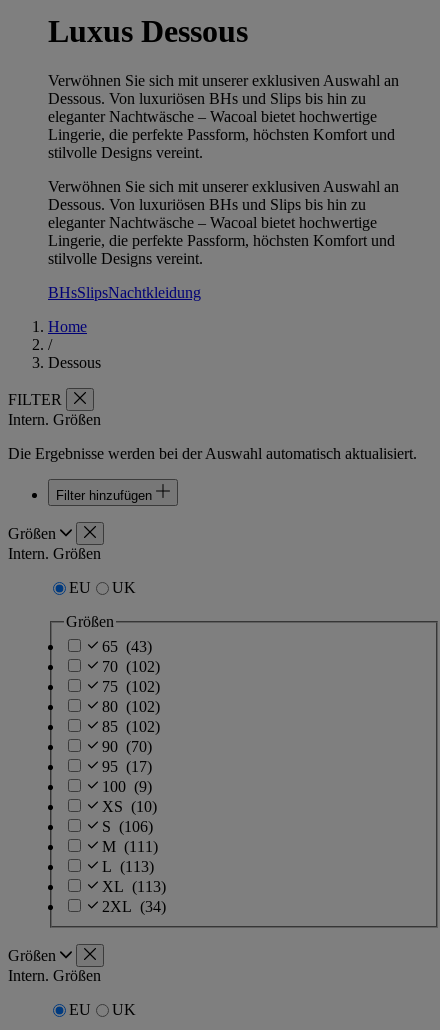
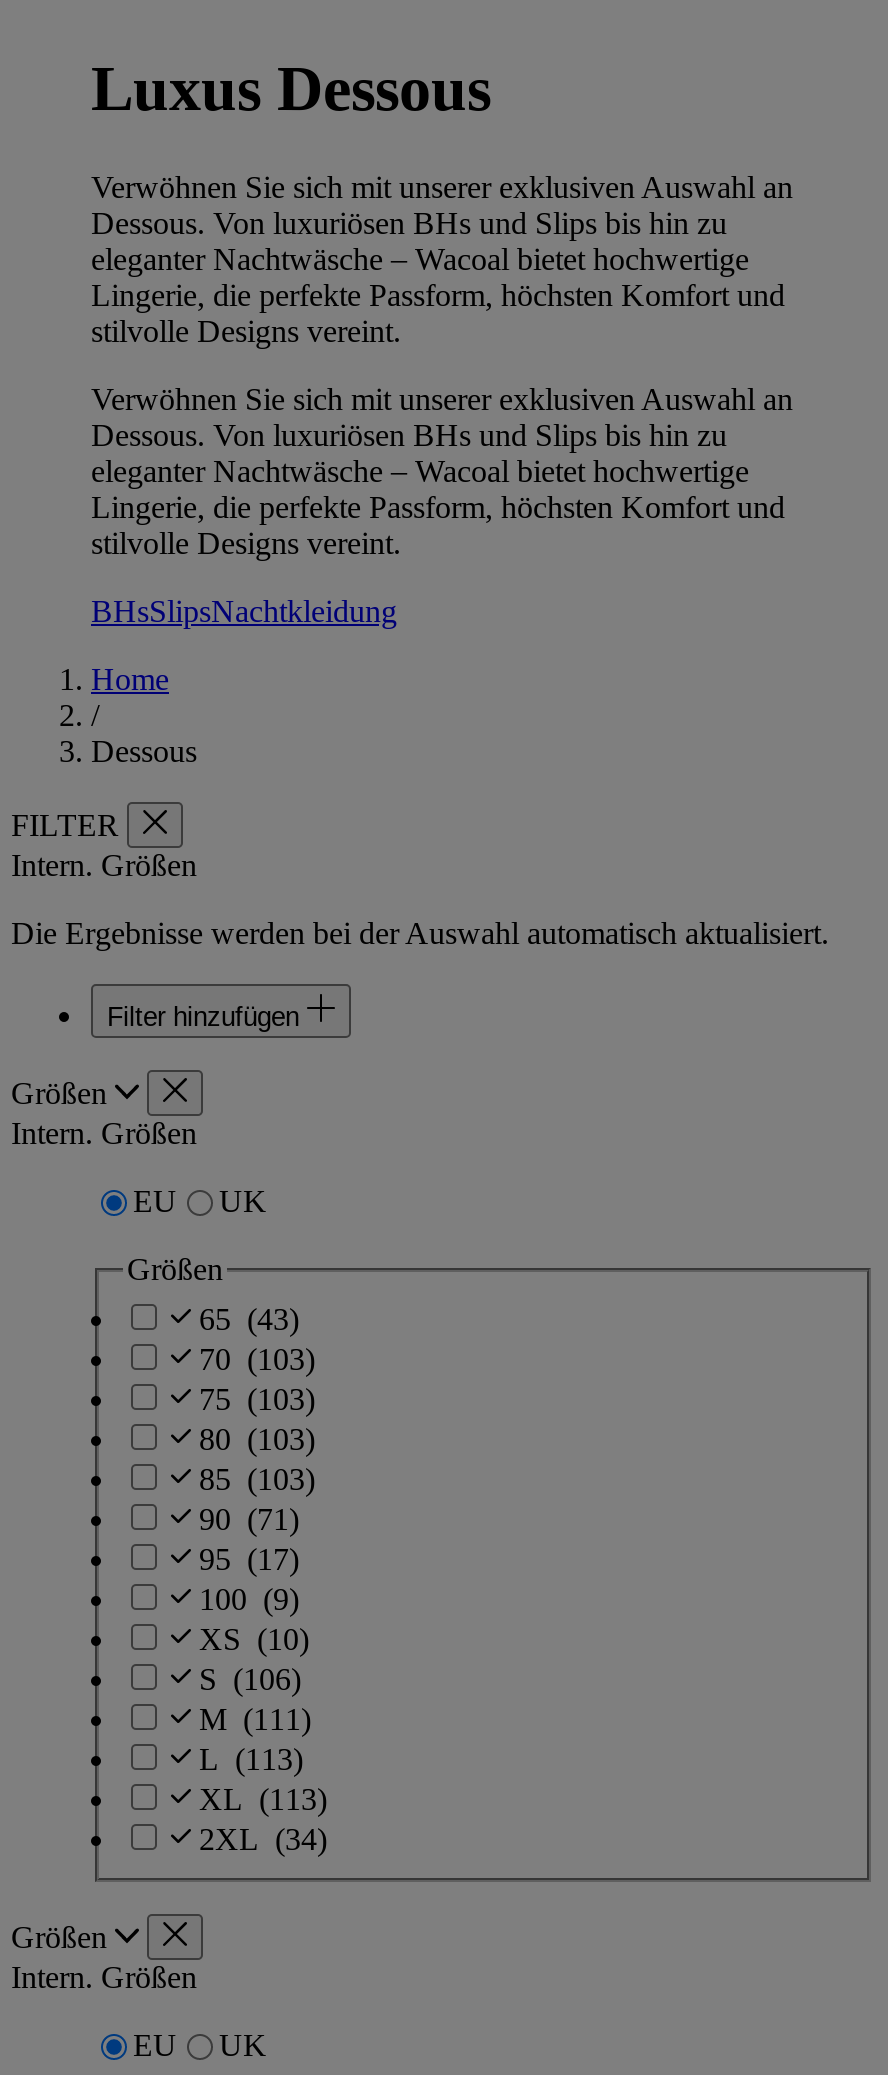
[102,658,160,675] 70 (102) -> [199,1343,315,1377] 70 (103)
[102,678,160,695] 75 (102) -> [199,1383,315,1417] 75 (103)
[102,698,160,715] 80 (102) -> [199,1423,315,1457] 80 (103)
[102,718,160,735] 85 (102) -> [199,1463,315,1497] 85 (103)
[102,738,152,755] 90 (70) -> [199,1503,299,1537] 90 (71)

